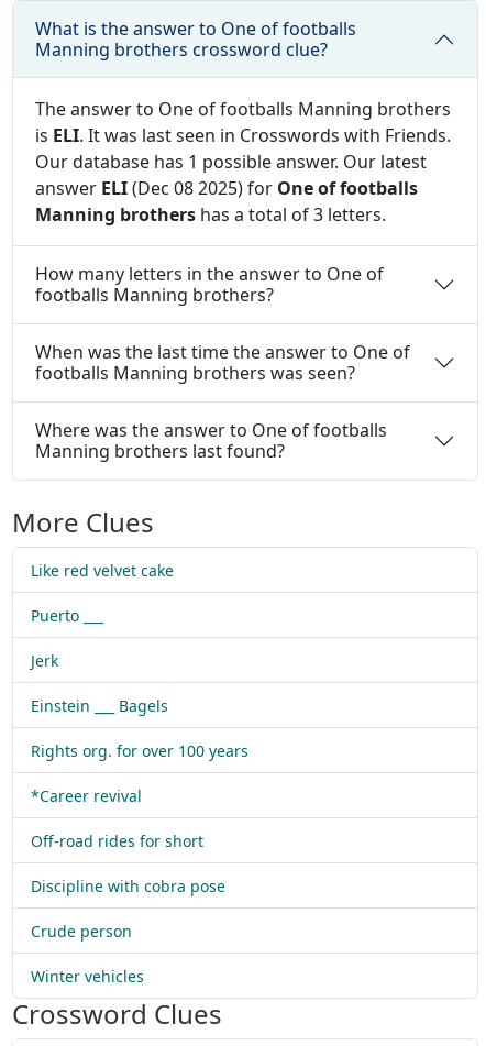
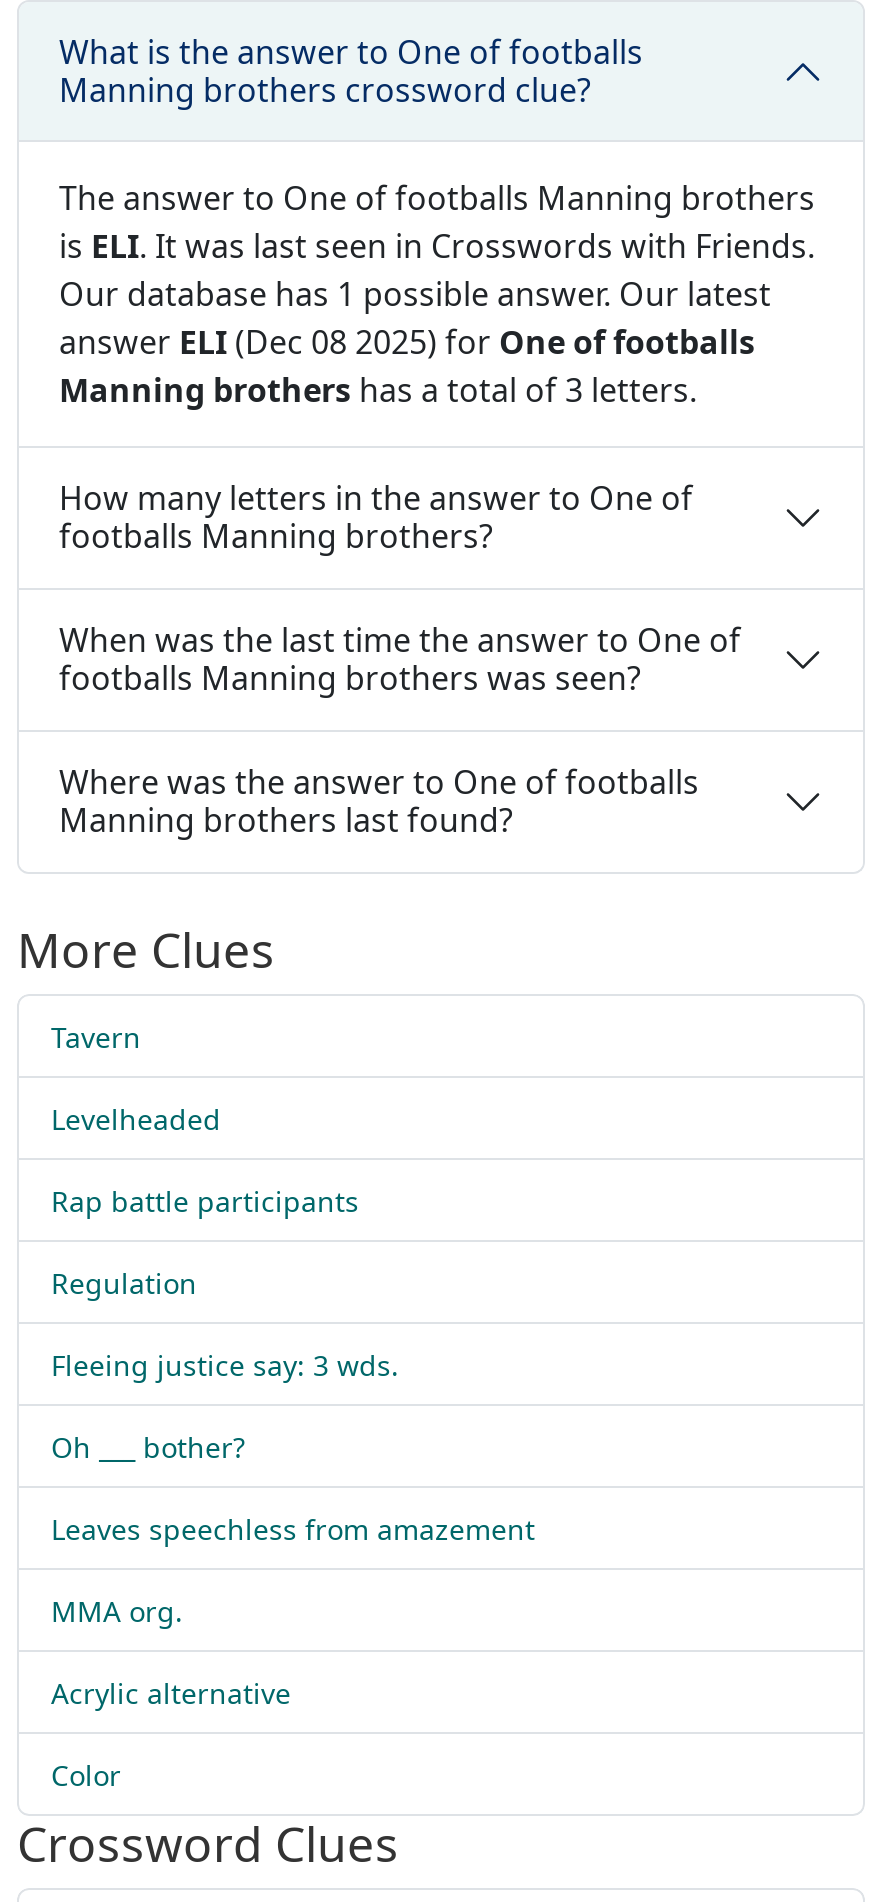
[31,560,174,581] Like red velvet cake -> [51,1018,141,1056] Tavern
[31,605,103,626] Puerto ___ -> [51,1100,221,1138] Levelheaded
[31,650,58,671] Jerk -> [51,1182,359,1220] Rap battle participants
[31,695,168,716] Einstein ___ Bagels -> [51,1264,197,1302] Regulation
[31,740,248,761] Rights org. for over 100 years -> [51,1346,399,1384] Fleeing justice say: 3 wds.
[31,785,142,806] *Career revival -> [51,1428,245,1466] Oh ___ bother?
[31,830,203,851] Off-road rides for short -> [51,1510,535,1548] Leaves speechless from amazement
[31,876,225,896] Discipline with cobra pose -> [51,1592,183,1630] MMA org.
[31,921,132,942] Crude person -> [51,1674,291,1712] Acrylic alternative
[31,966,144,987] Winter vehicles -> [51,1756,121,1794] Color

